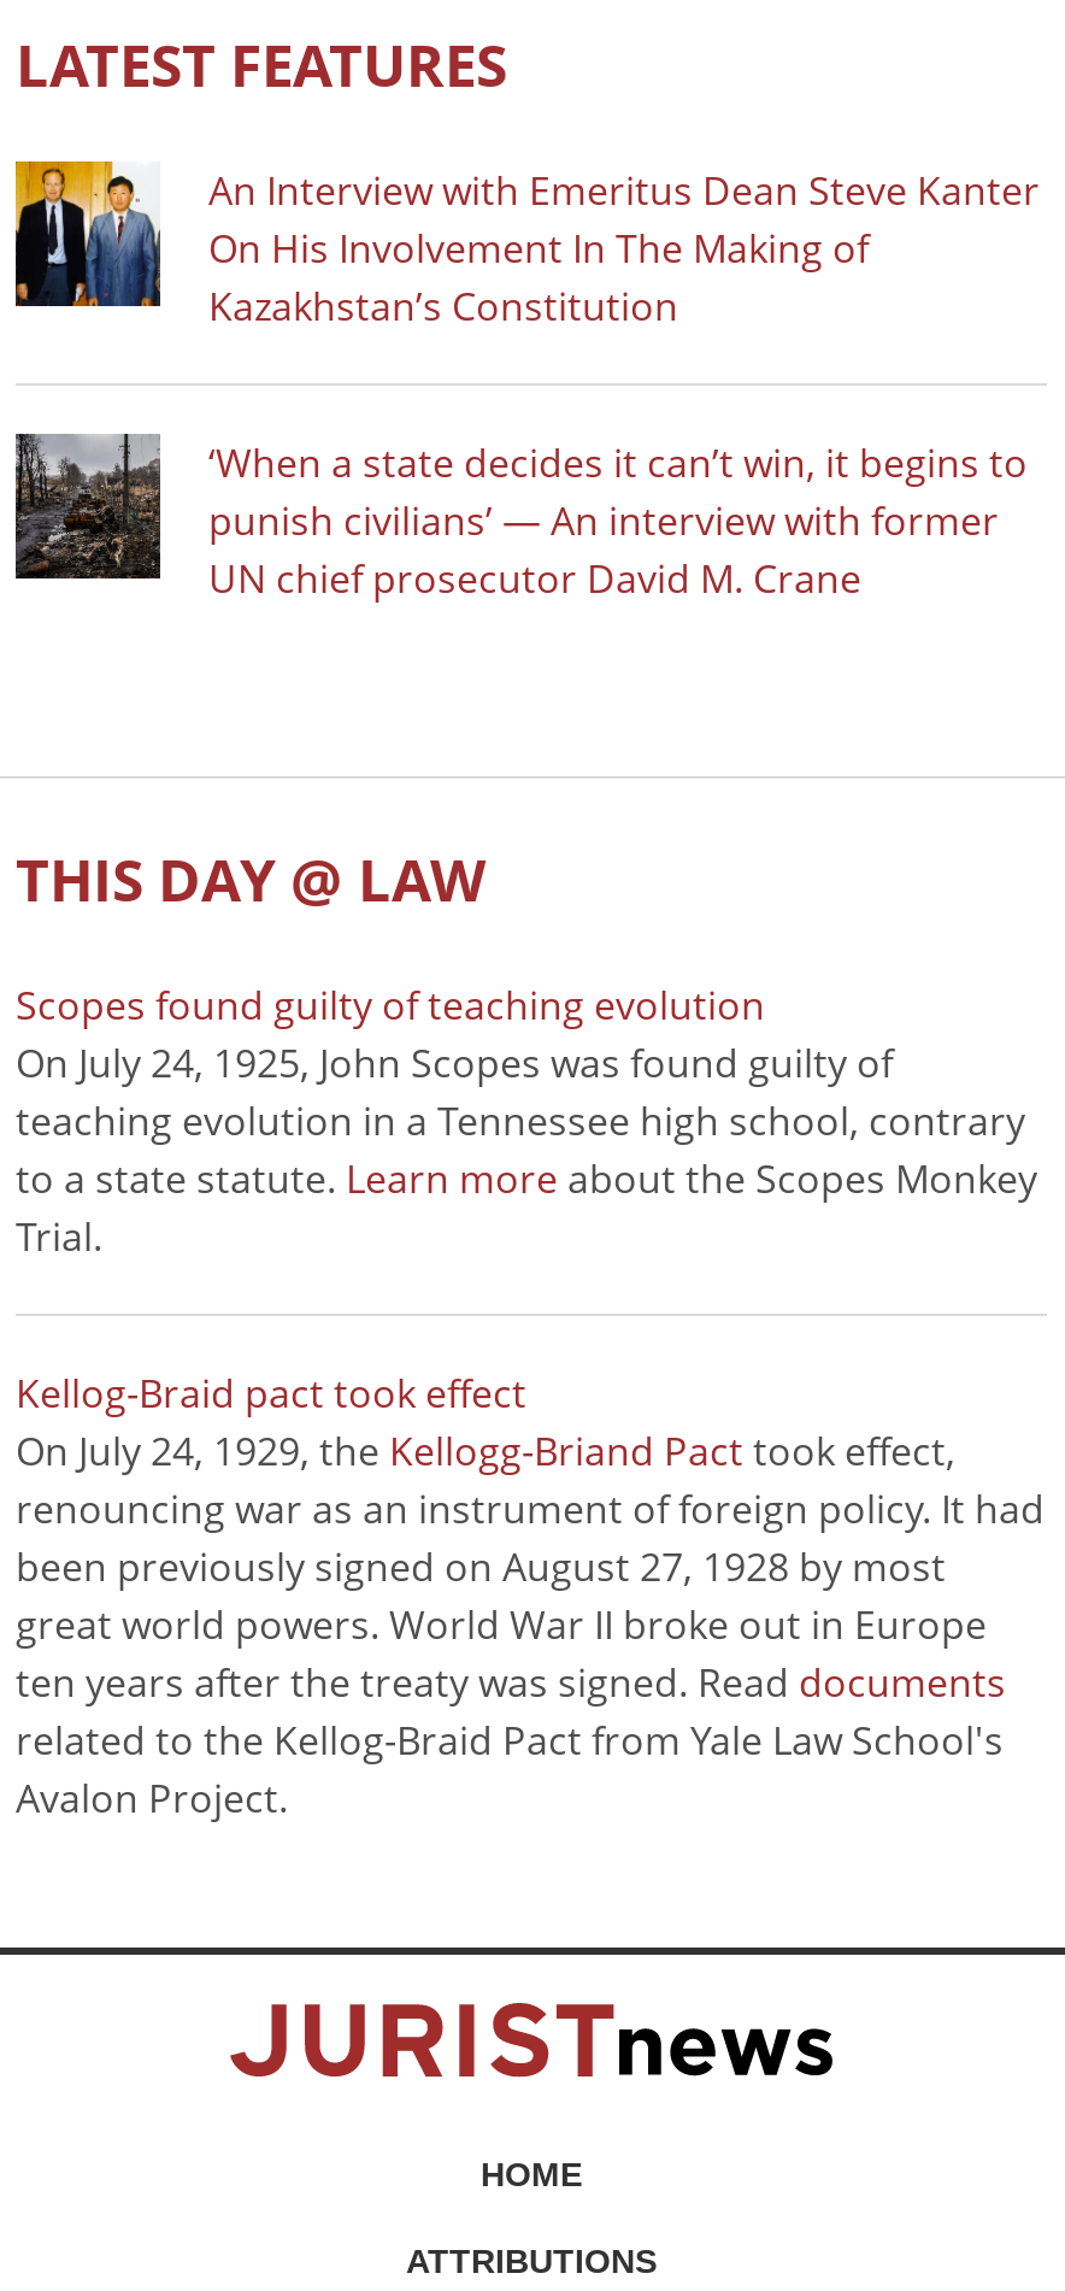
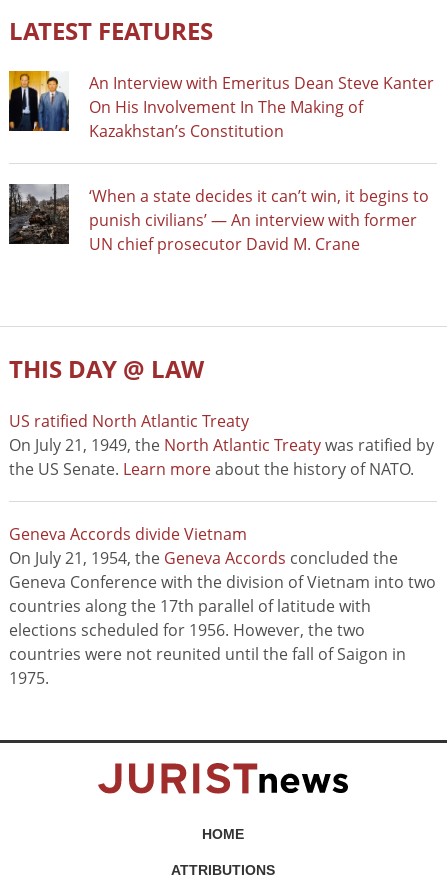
[16,979,1037,1263] Scopes found guilty of teaching evolution | On July 24, 1925, John Scopes was found guilty of | teaching evolution in a Tennessee high school, contrary | to a state statute. Learn more about the Scopes Monkey | Trial. -> [9,410,434,480] US ratified North Atlantic Treaty | On July 21, 1949, the North Atlantic Treaty was ratified by | the US Senate. Learn more about the history of NATO.
[16,1367,1045,1825] Kellog-Braid pact took effect | On July 24, 1929, the Kellogg-Briand Pact took effect, | renouncing war as an instrument of foreign policy. It had | been previously signed on August 27, 1928 by most | great world powers. World War II broke out in Europe | ten years after the treaty was signed. Read documents | related to the Kellog-Braid Pact from Yale Law School's | Avalon Project. -> [9,523,436,689] Geneva Accords divide Vietnam | On July 21, 1954, the Geneva Accords concluded the | Geneva Conference with the division of Vietnam into two | countries along the 17th parallel of latitude with | elections scheduled for 1956. However, the two | countries were not reunited until the fall of Saigon in | 1975.

